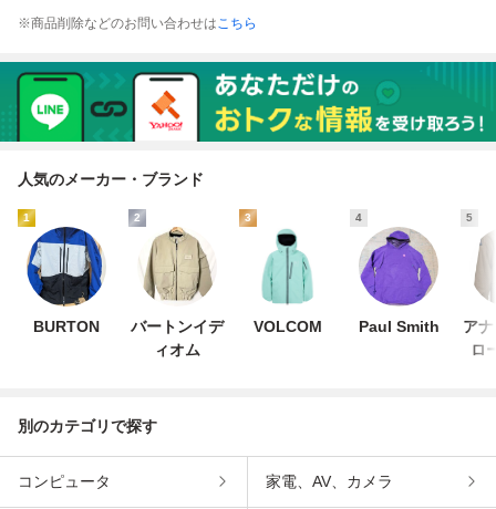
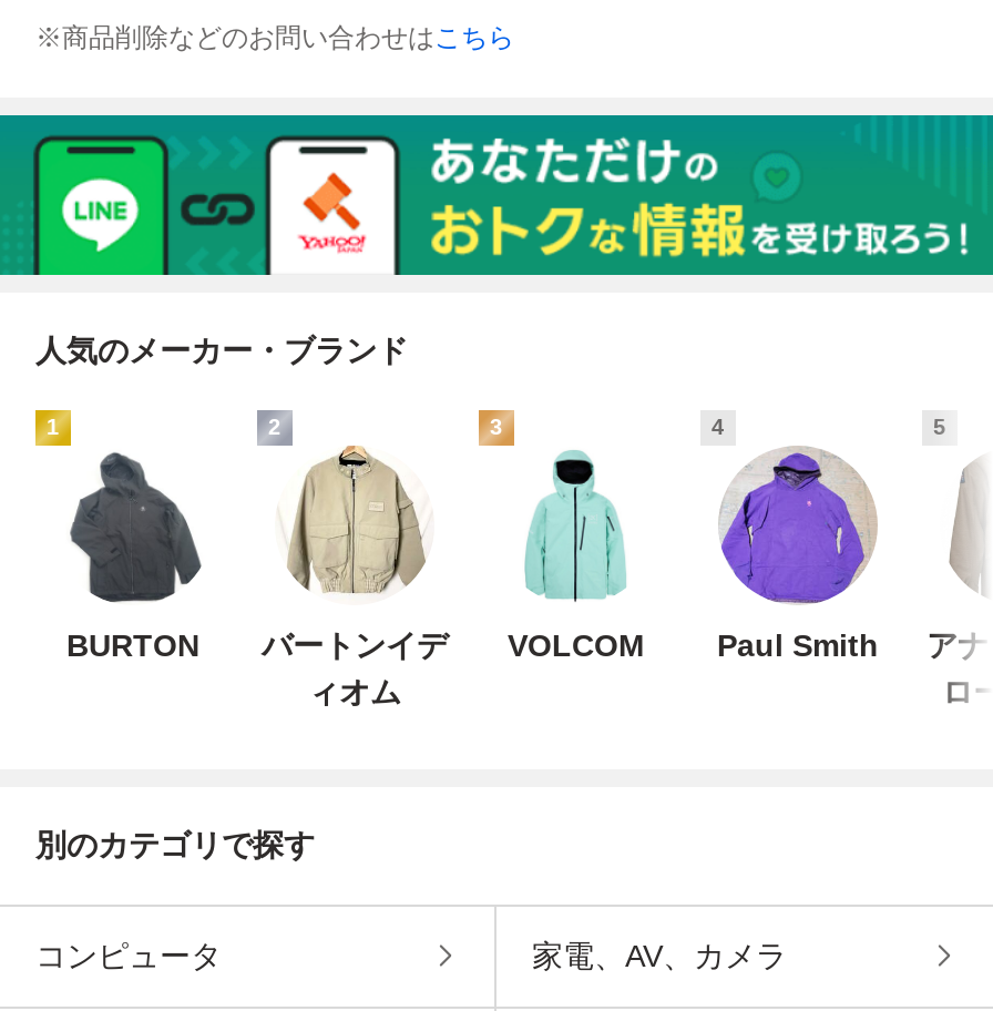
[27,226,105,307] [image] -> [55,446,208,603] [image]

